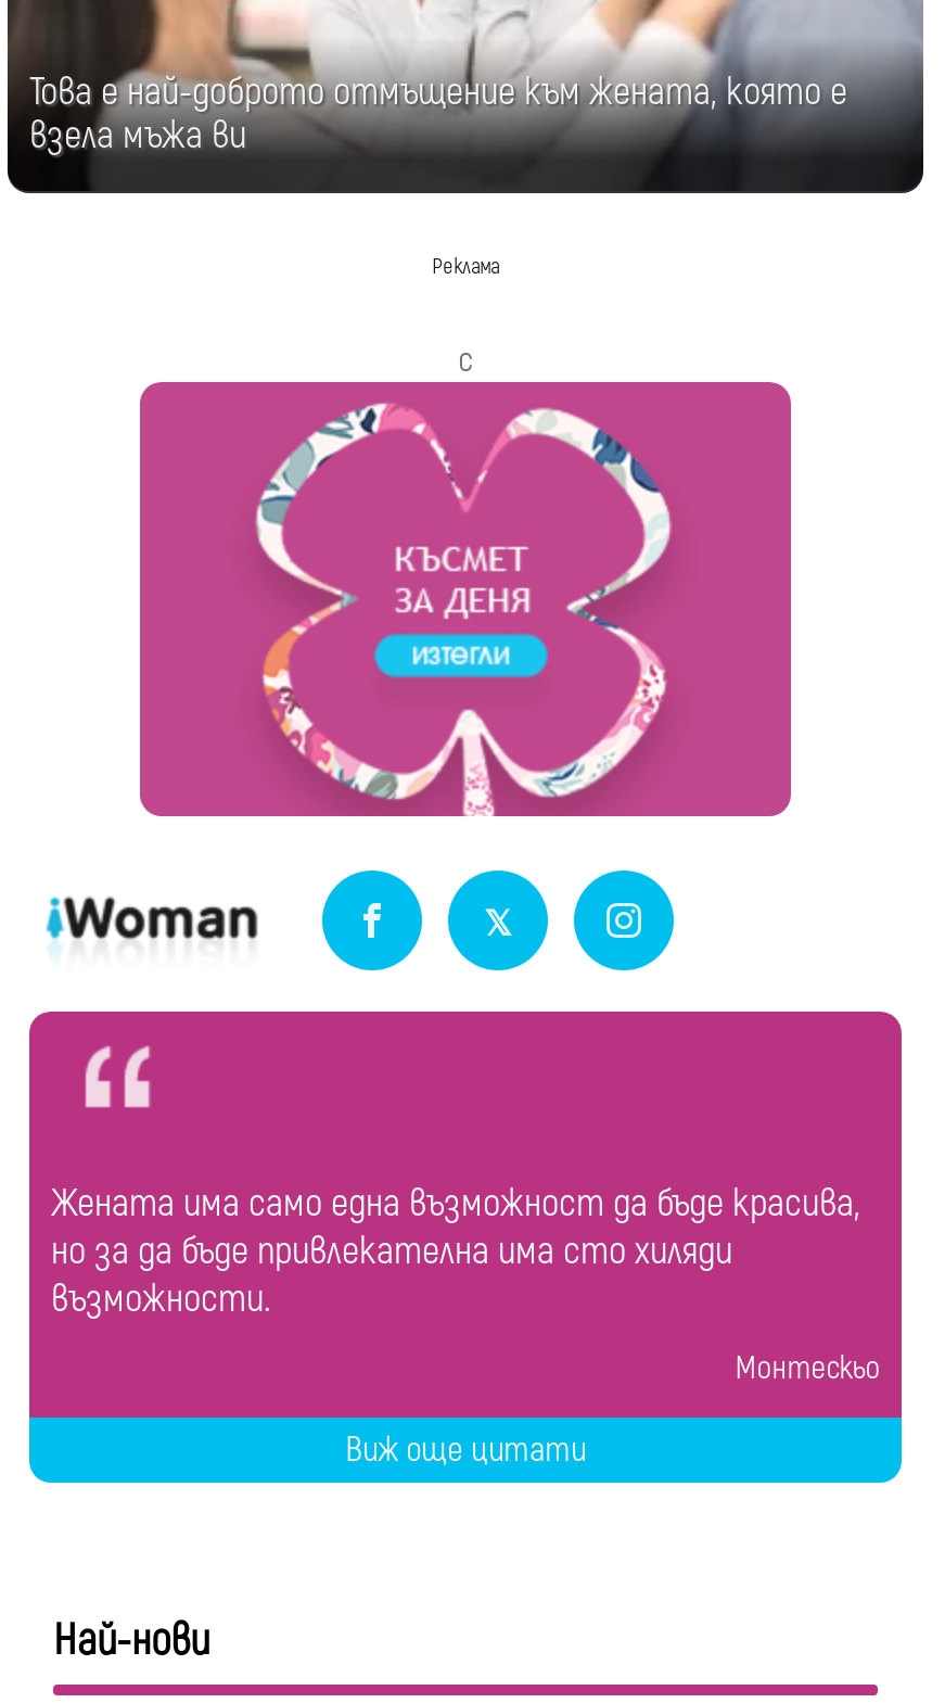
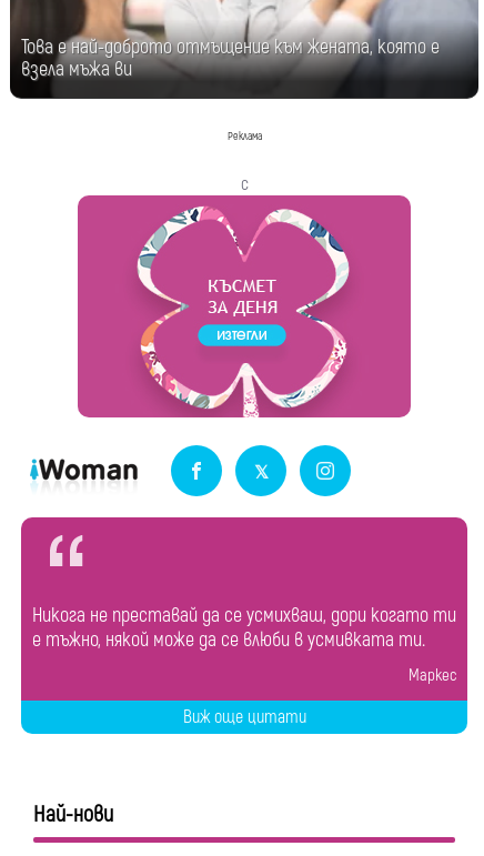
[51,1178,860,1324] Жената има само една възможност да бъде красива, | но за да бъде привлекателна има сто хиляди | възможности. -> [32,603,456,653] Никога не преставай да се усмихваш, дори когато ти | е тъжно, някой може да се влюби в усмивката ти.
[735,1348,880,1389] Монтескьо -> [409,665,456,686] Маркес

